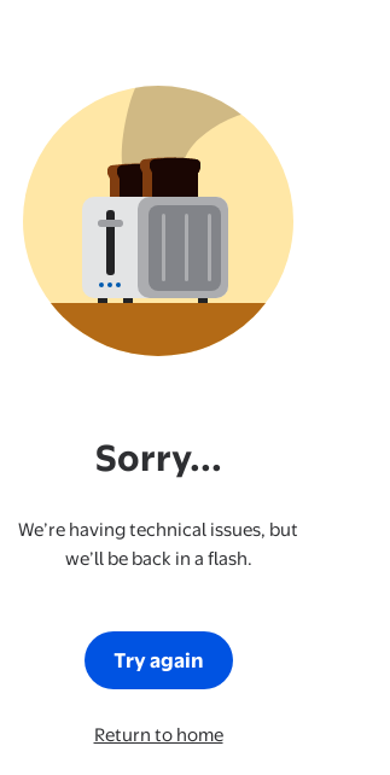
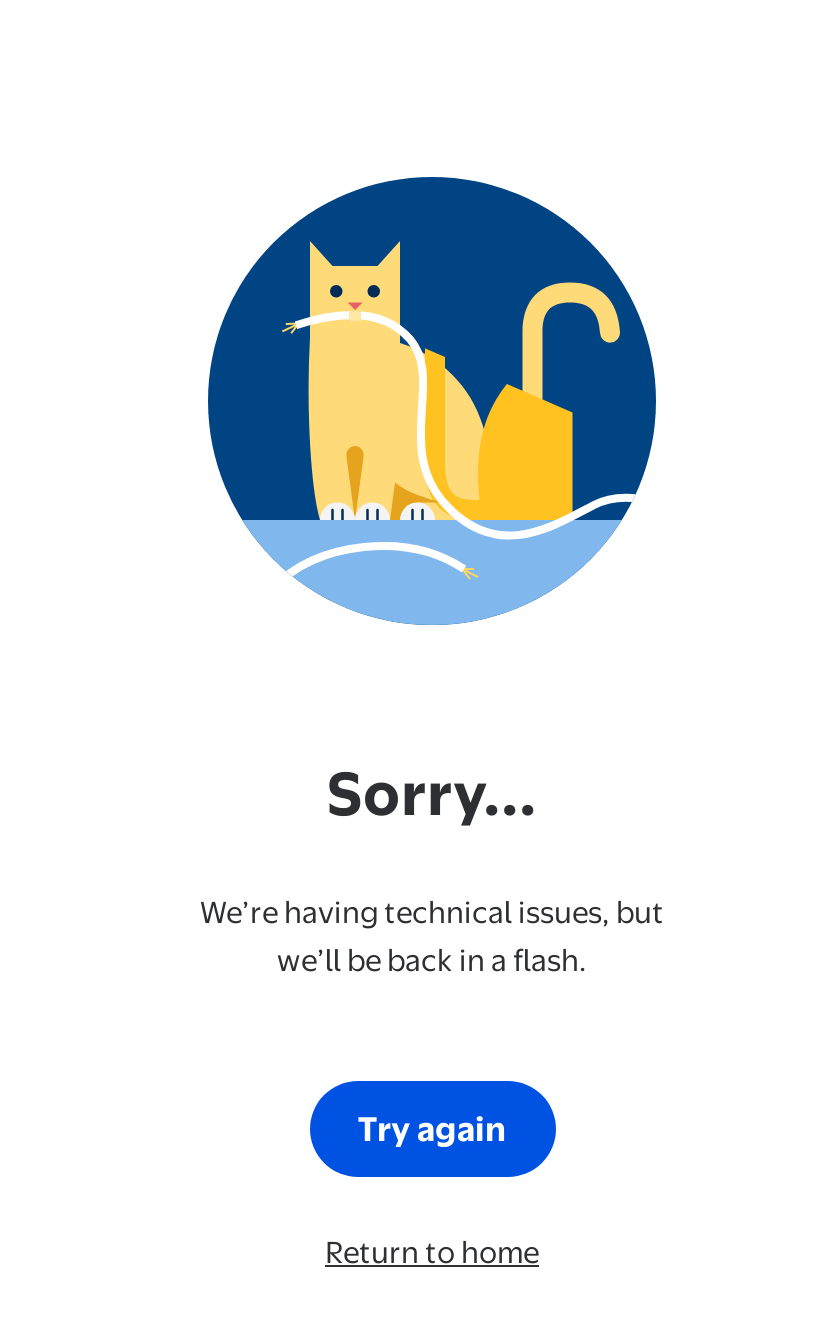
[23,86,293,357] [image] -> [206,175,658,627] [image]

